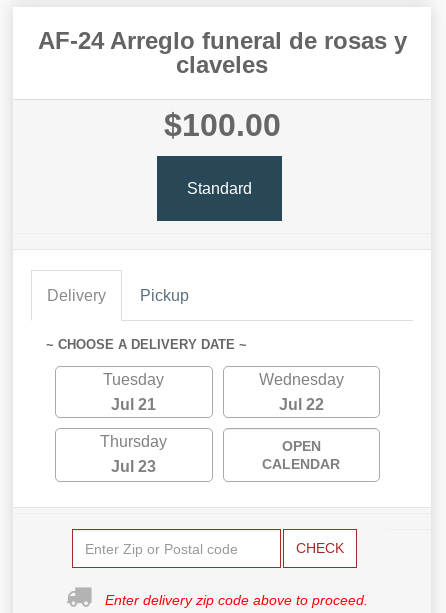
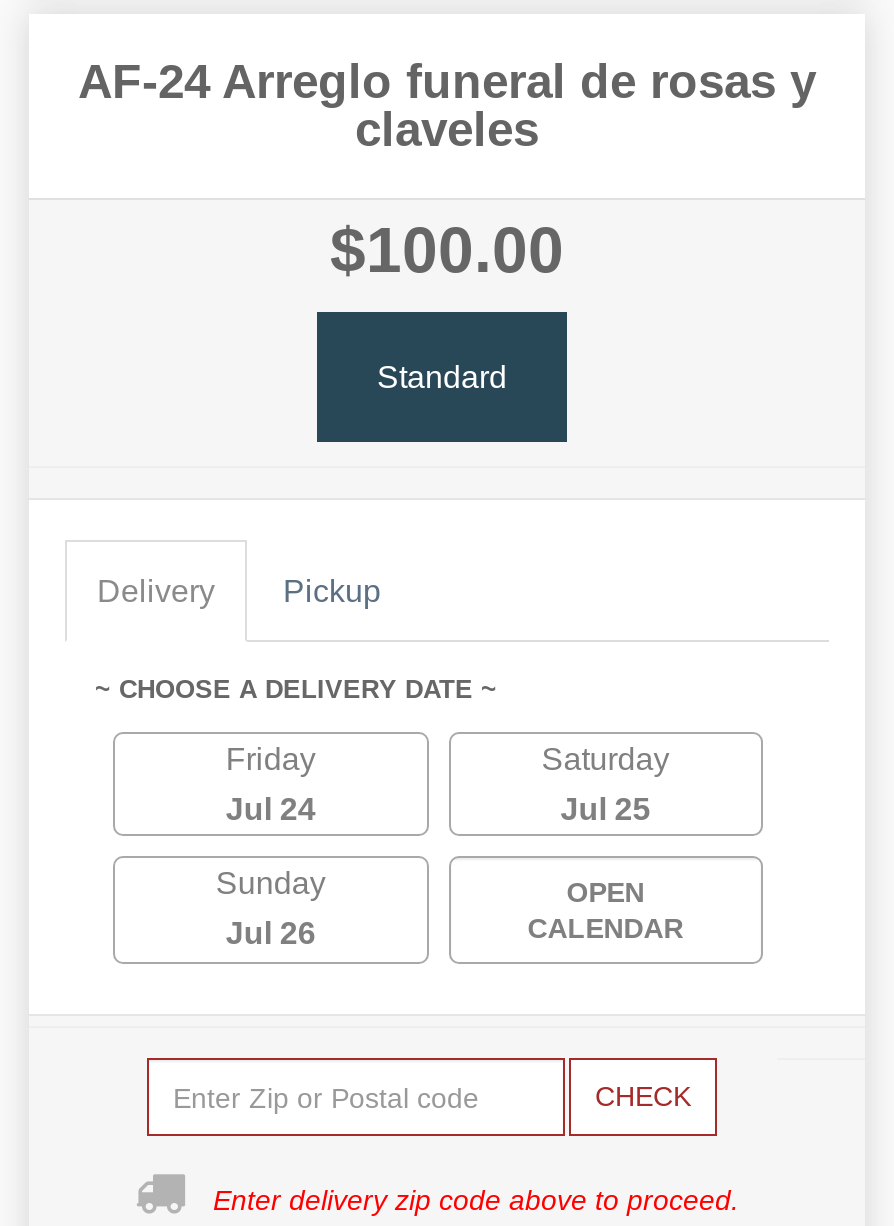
[103,371,164,388] Tuesday -> [226,743,316,777] Friday
[259,371,344,388] Wednesday -> [542,743,670,777] Saturday
[111,396,156,413] Jul 21 -> [226,793,316,827] Jul 24
[279,396,324,413] Jul 22 -> [561,793,651,827] Jul 25
[100,433,167,450] Thursday -> [216,867,326,901] Sunday
[111,458,156,475] Jul 23 -> [226,917,316,951] Jul 26

